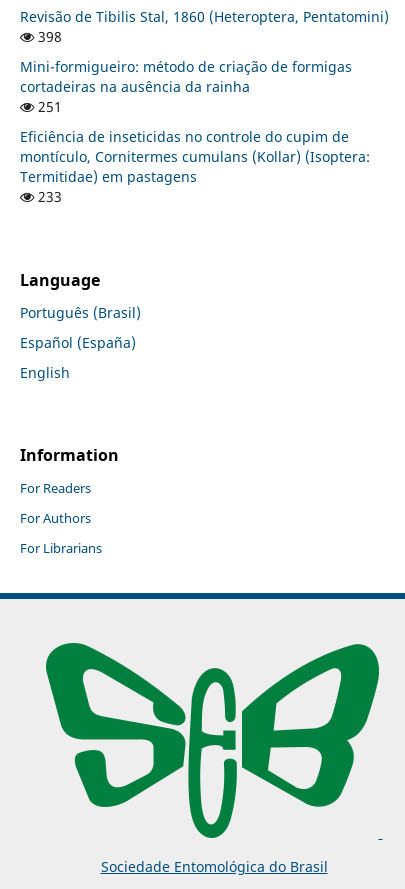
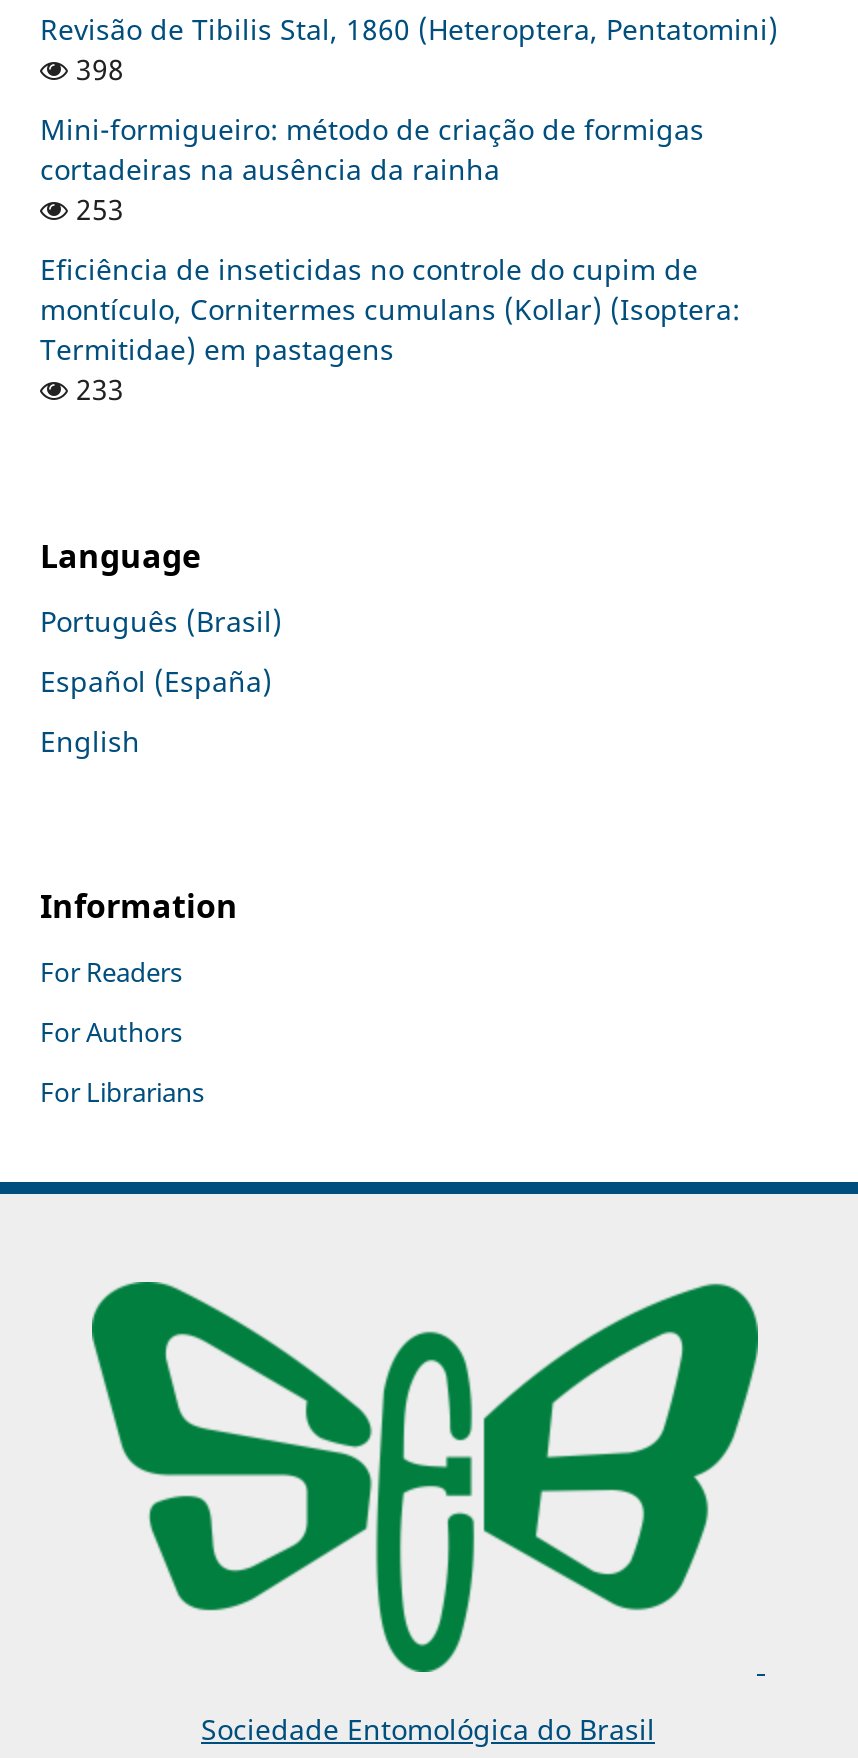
[34,97,62,116] 251 -> [68,189,124,227] 253

